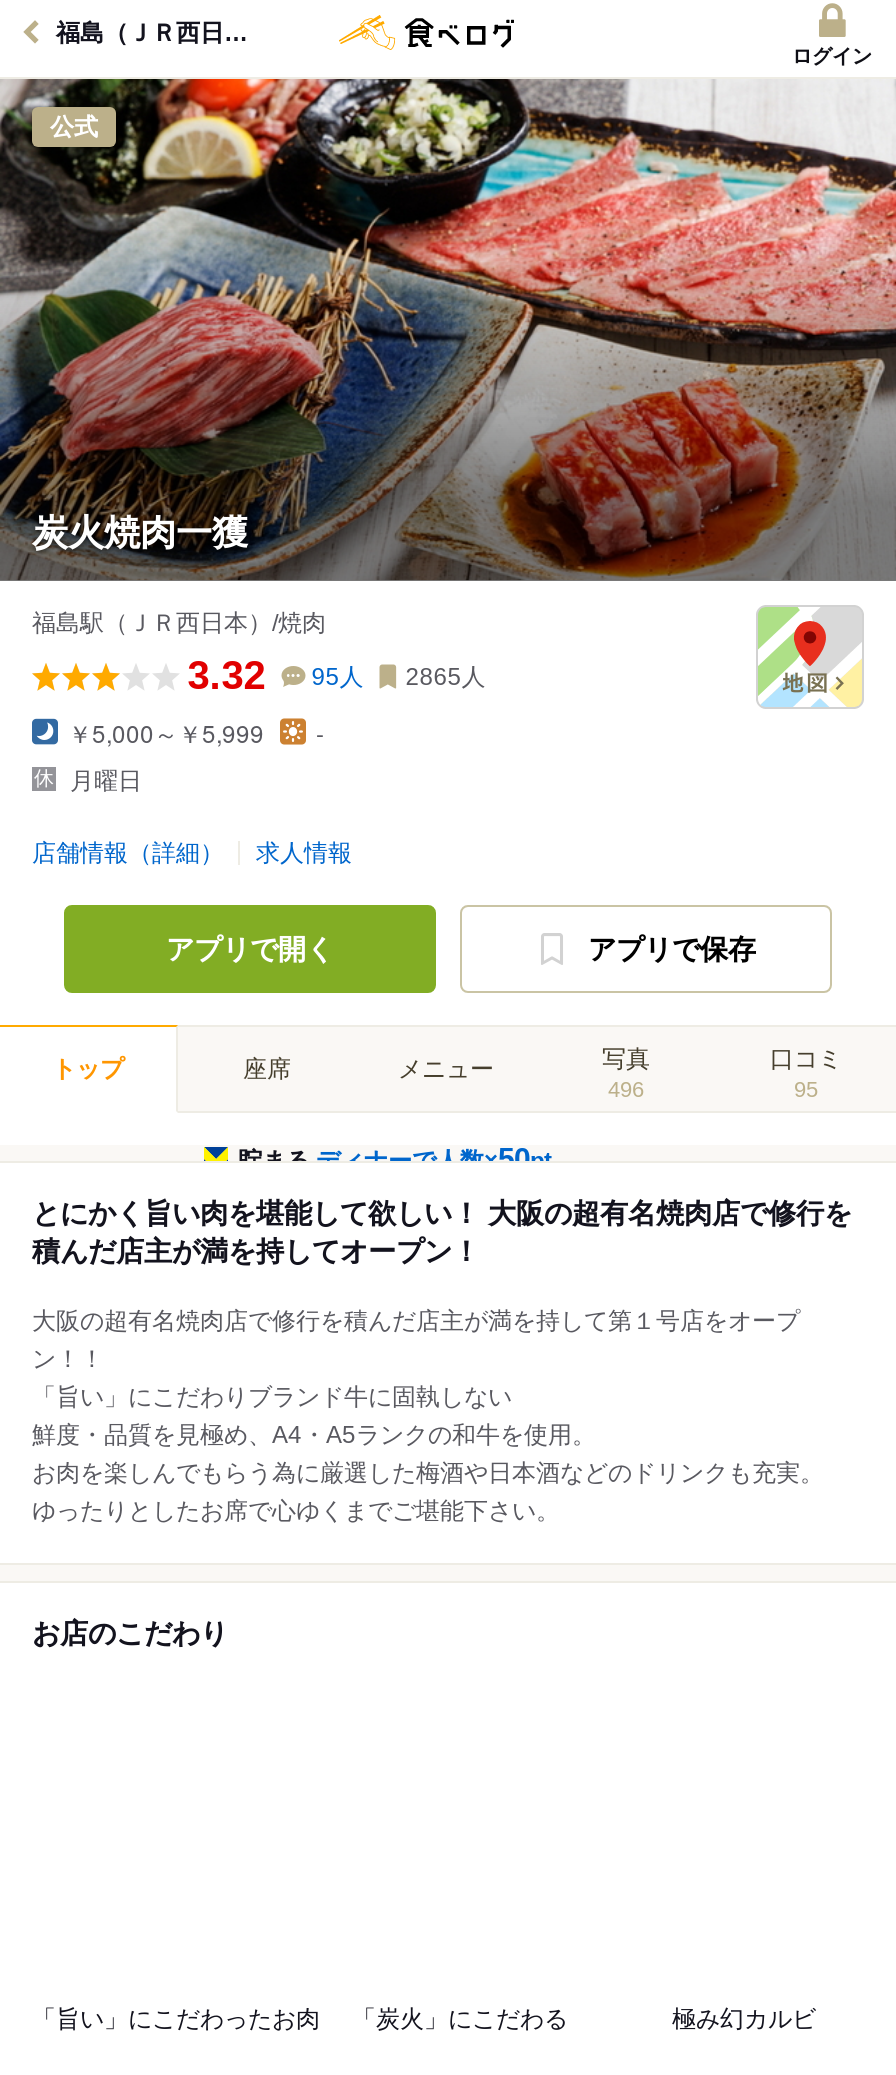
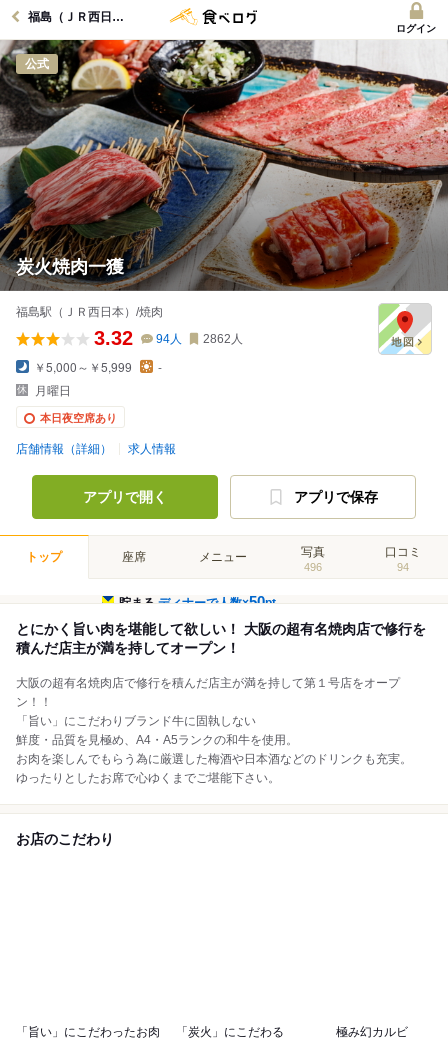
[312,663,364,691] 95人 -> [156,332,182,346] 94人
[406,663,486,691] 2865人 -> [203,332,243,346] 2862人
none -> [40,412,117,424] 本日夜空席あり
[794,1077,818,1101] 95 -> [397,561,409,573] 94

